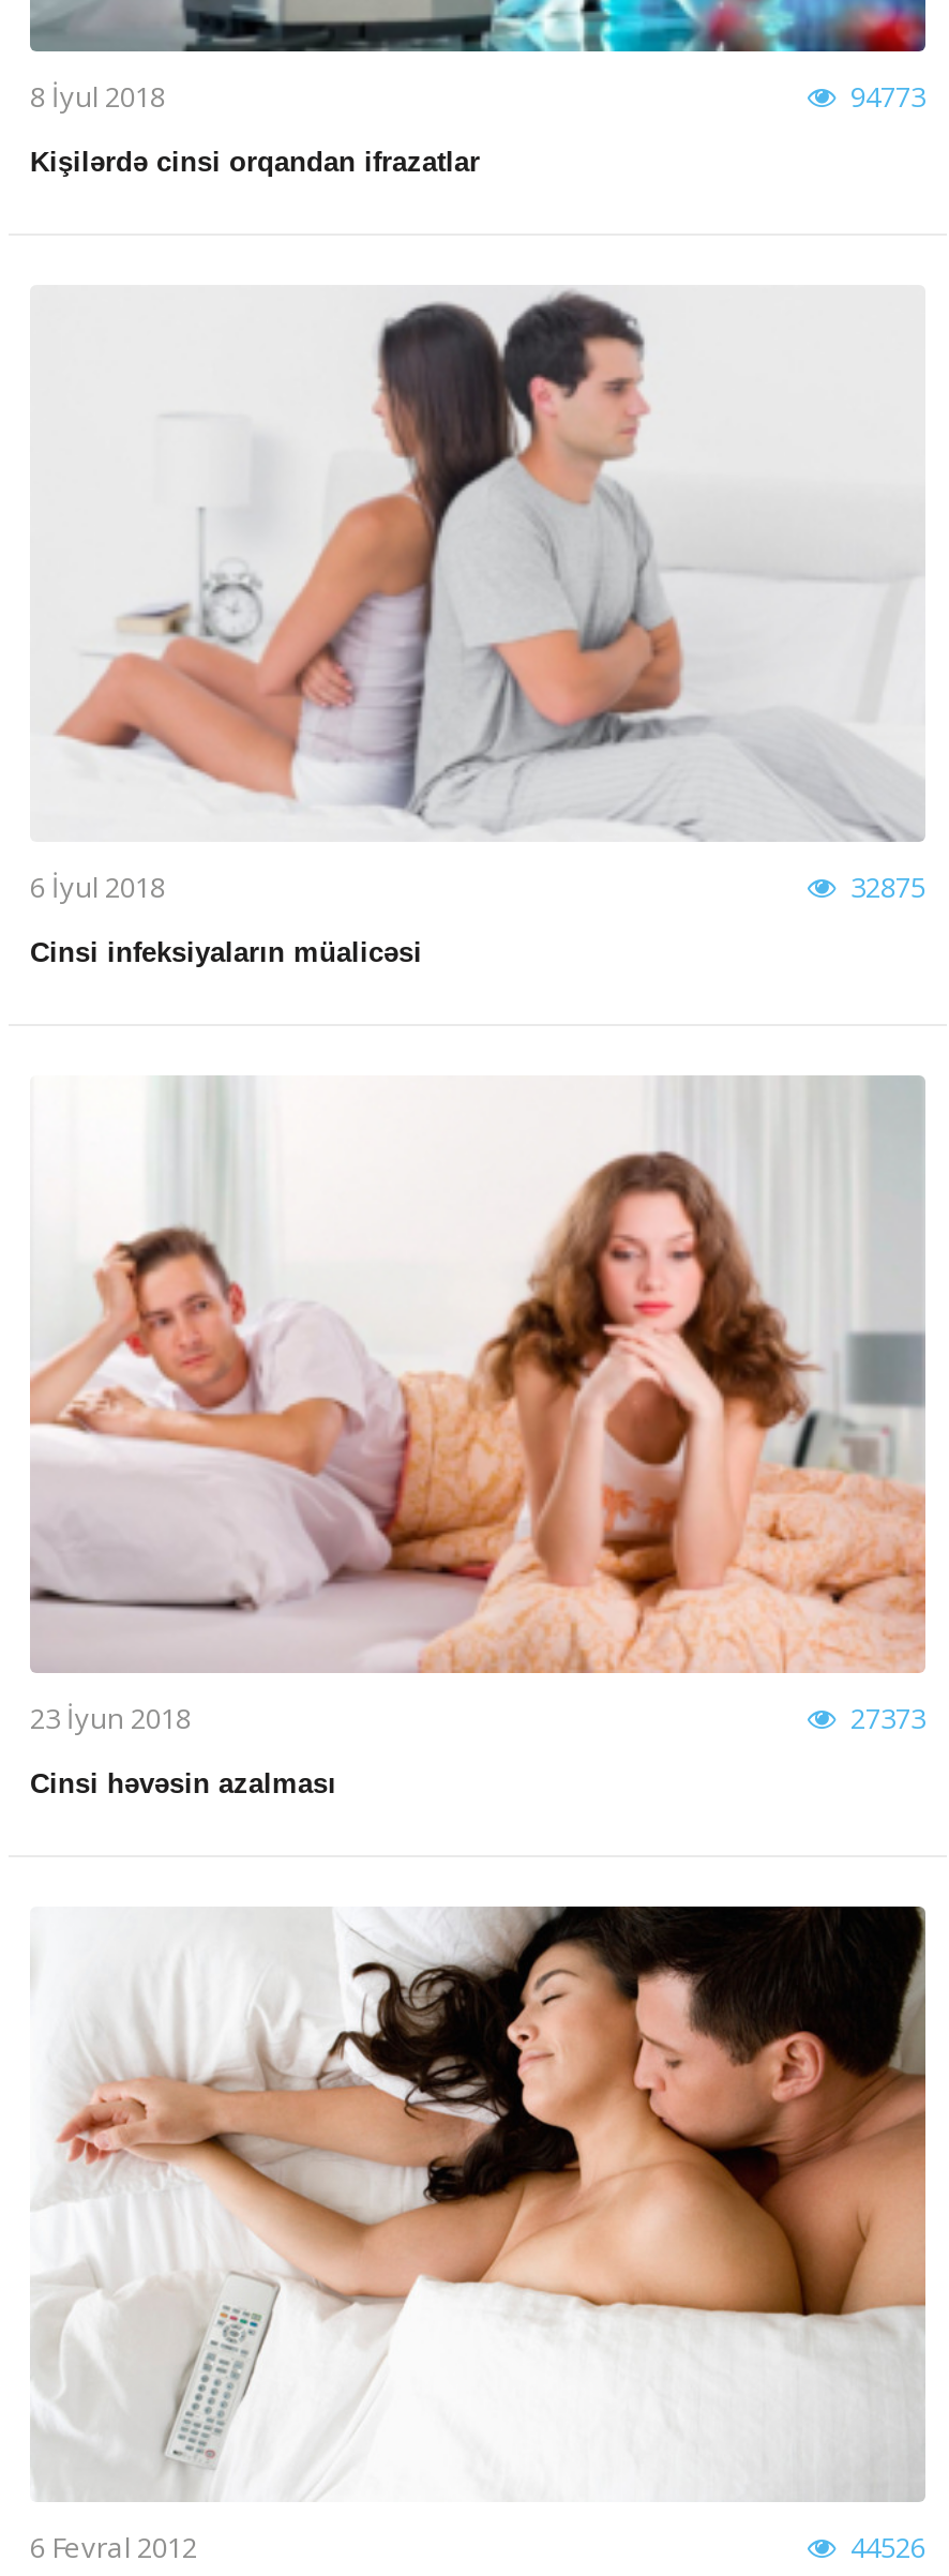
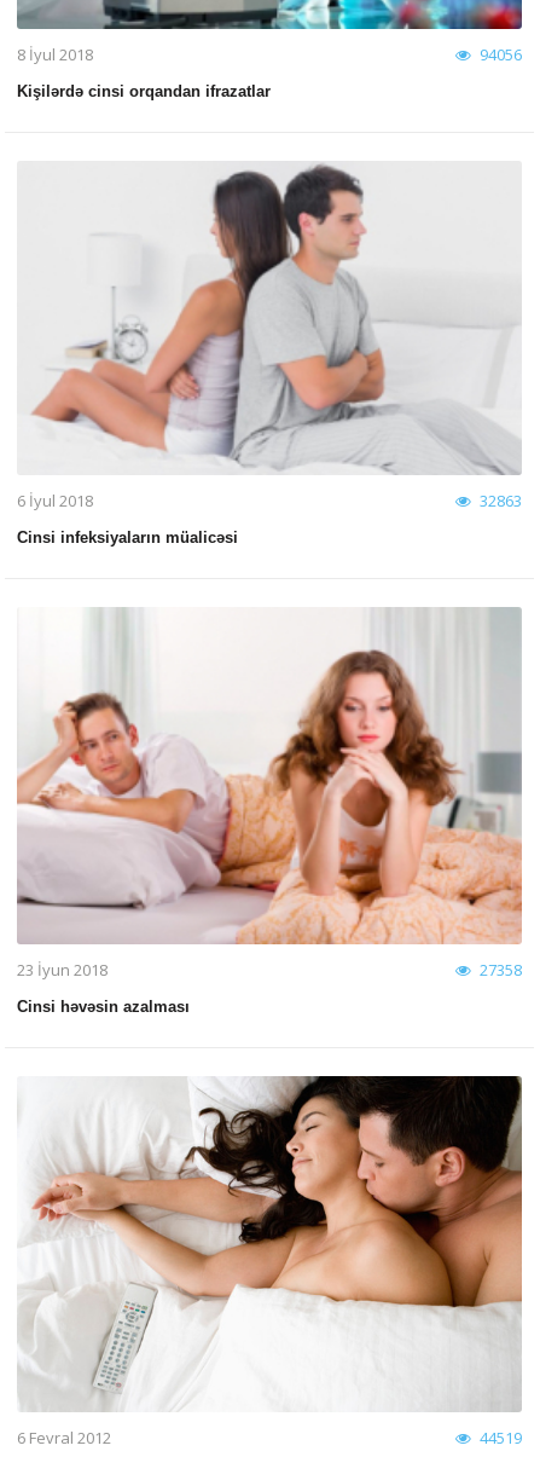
[850,77,925,115] 94773 -> [480,43,522,65] 94056
[850,868,925,906] 32875 -> [480,490,522,511] 32863
[850,1698,925,1736] 27373 -> [480,958,522,980] 27358
[850,2528,925,2566] 44526 -> [480,1427,522,1448] 44519

